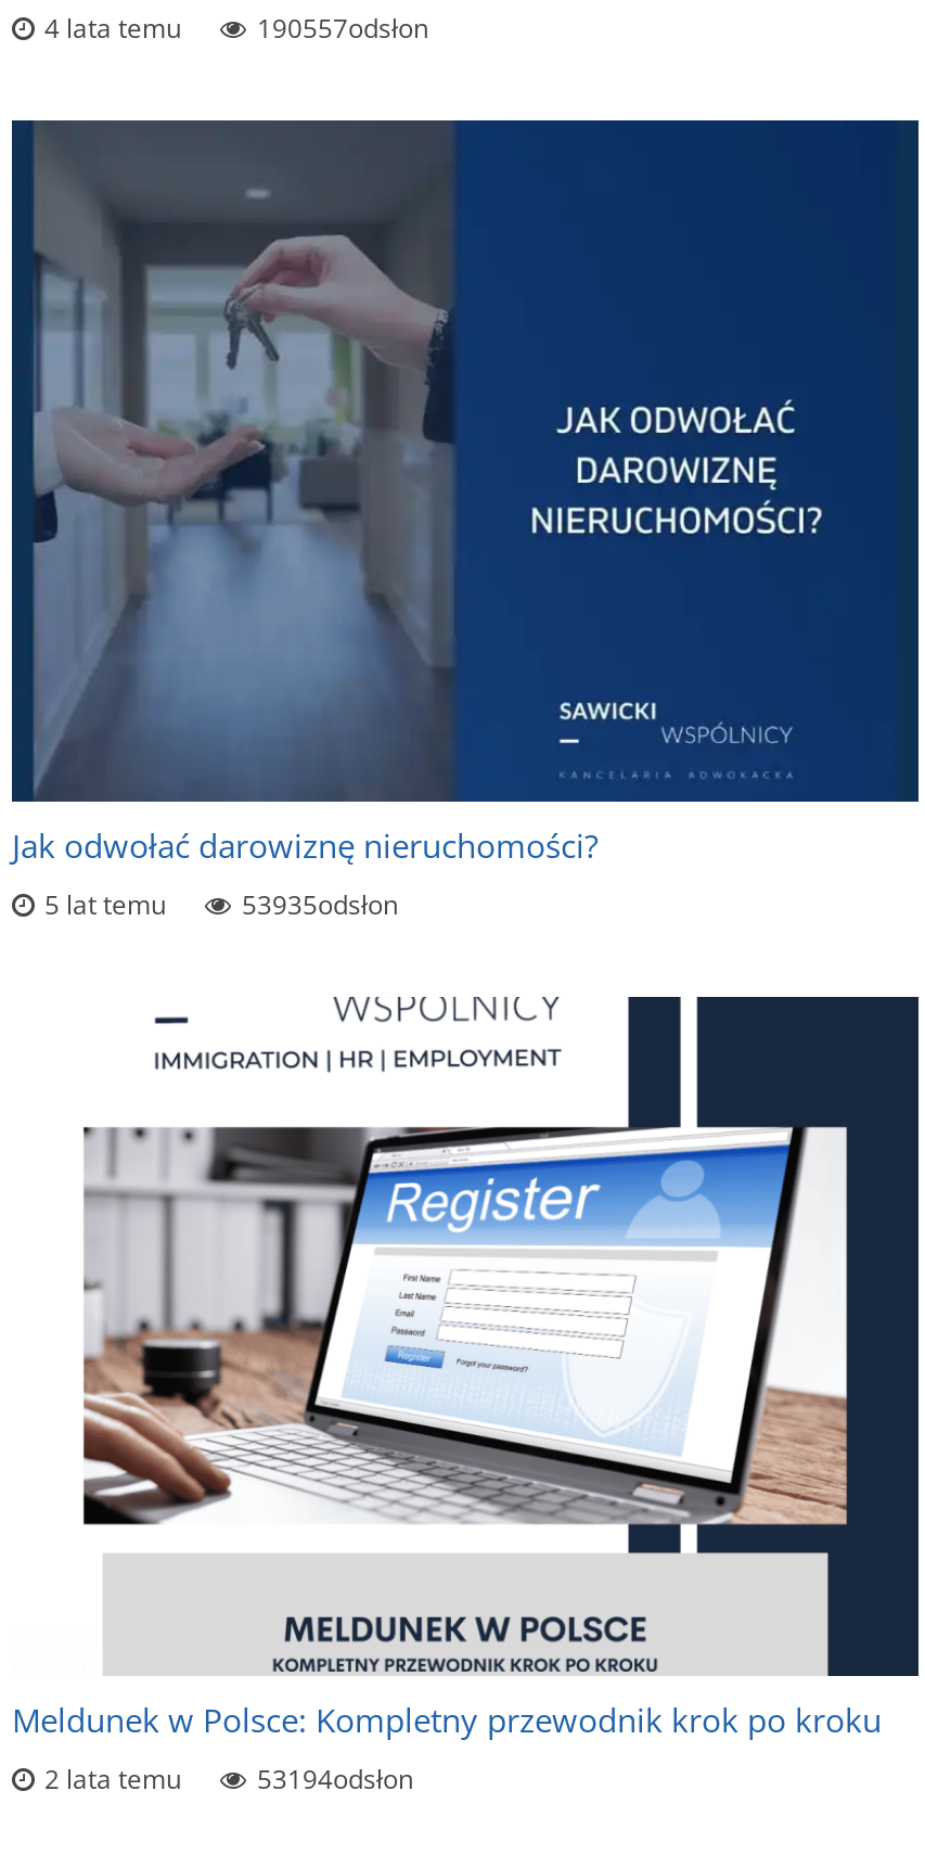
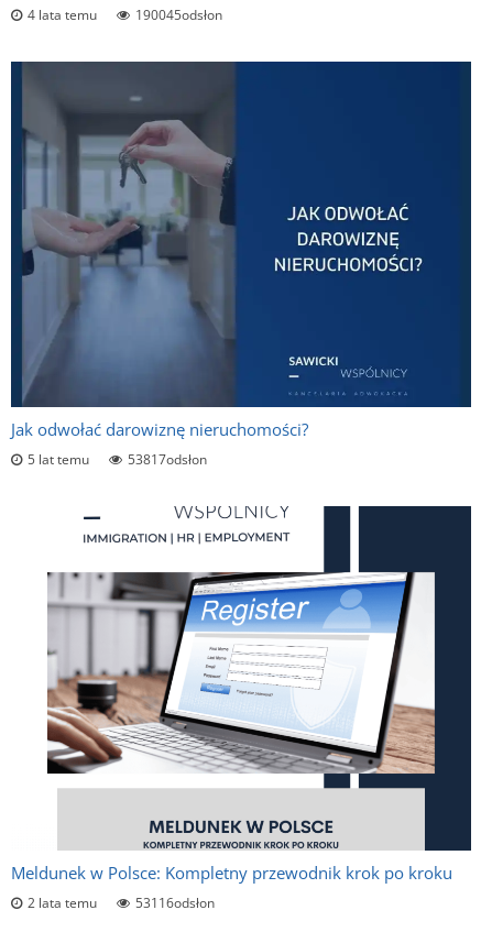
[257,11,428,48] 190557odsłon -> [135,6,222,25] 190045odsłon
[242,886,398,923] 53935odsłon -> [128,450,207,469] 53817odsłon
[257,1762,413,1799] 53194odsłon -> [135,894,215,913] 53116odsłon

